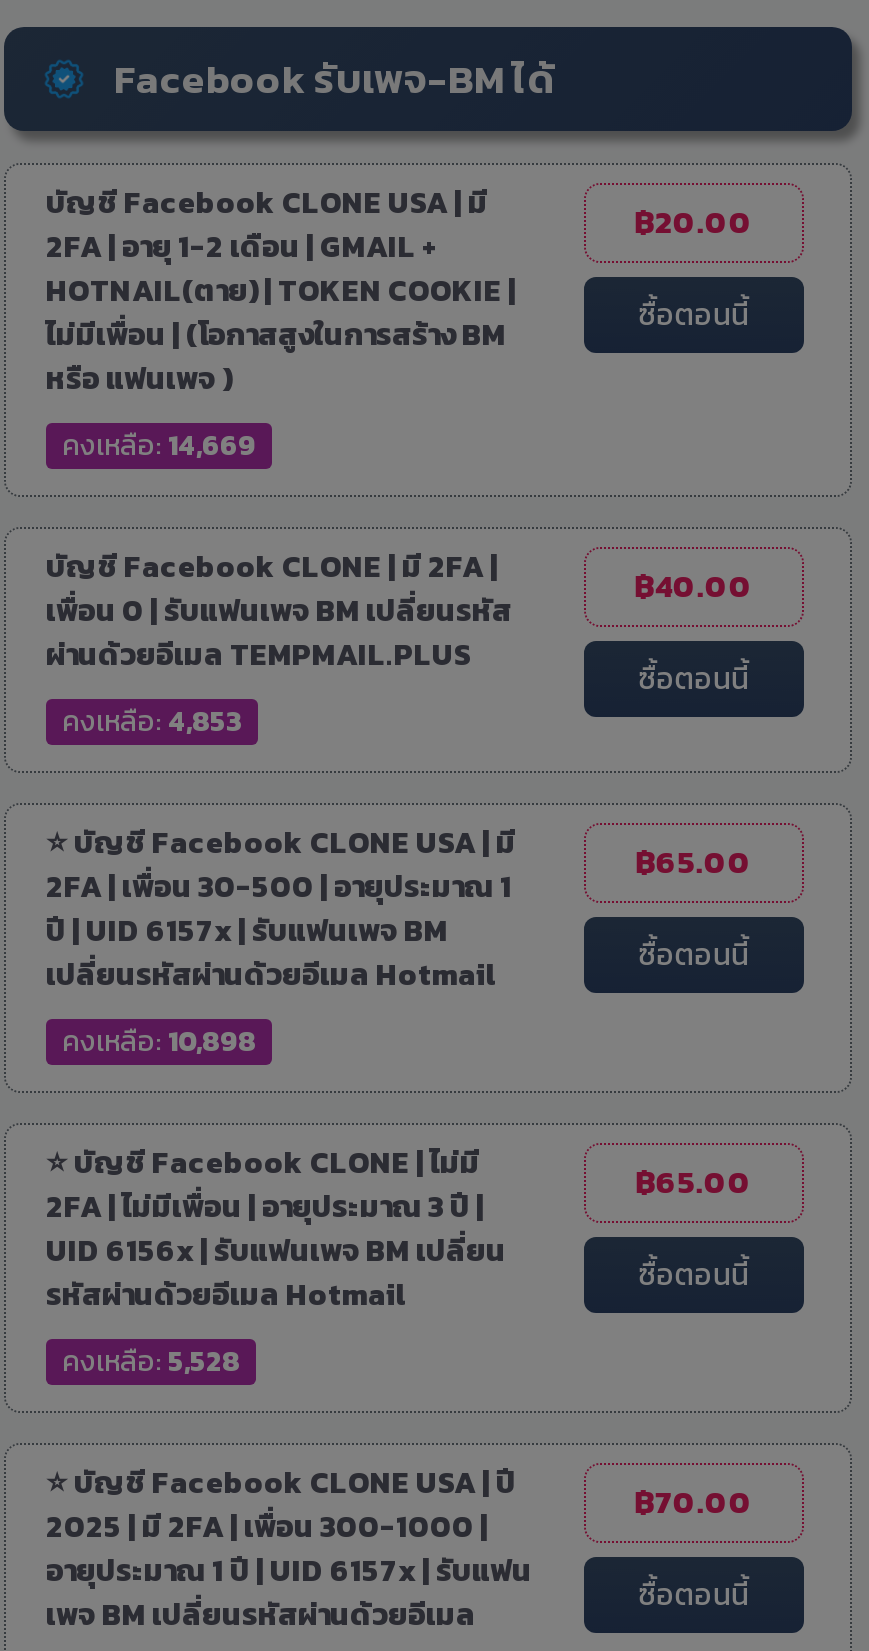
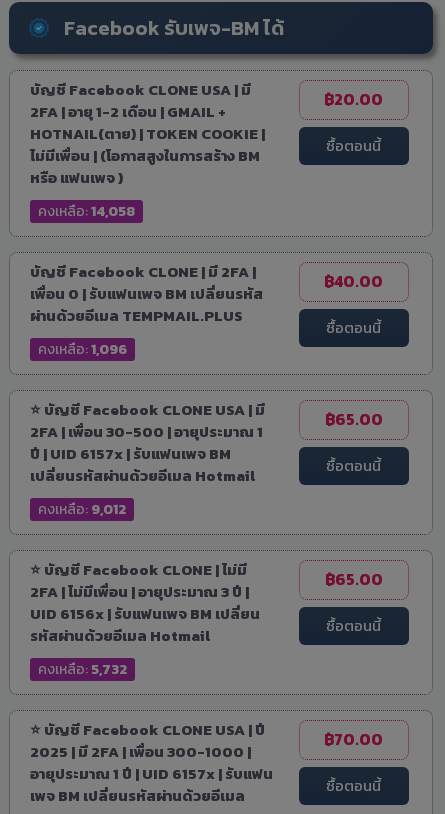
[62,425,256,467] คงเหลือ: 14,669 -> [38,201,135,222] คงเหลือ: 14,058
[62,701,242,743] คงเหลือ: 4,853 -> [38,339,127,360] คงเหลือ: 1,096
[62,1021,256,1063] คงเหลือ: 10,898 -> [38,499,126,520] คงเหลือ: 9,012
[62,1341,240,1383] คงเหลือ: 5,528 -> [38,659,127,680] คงเหลือ: 5,732

